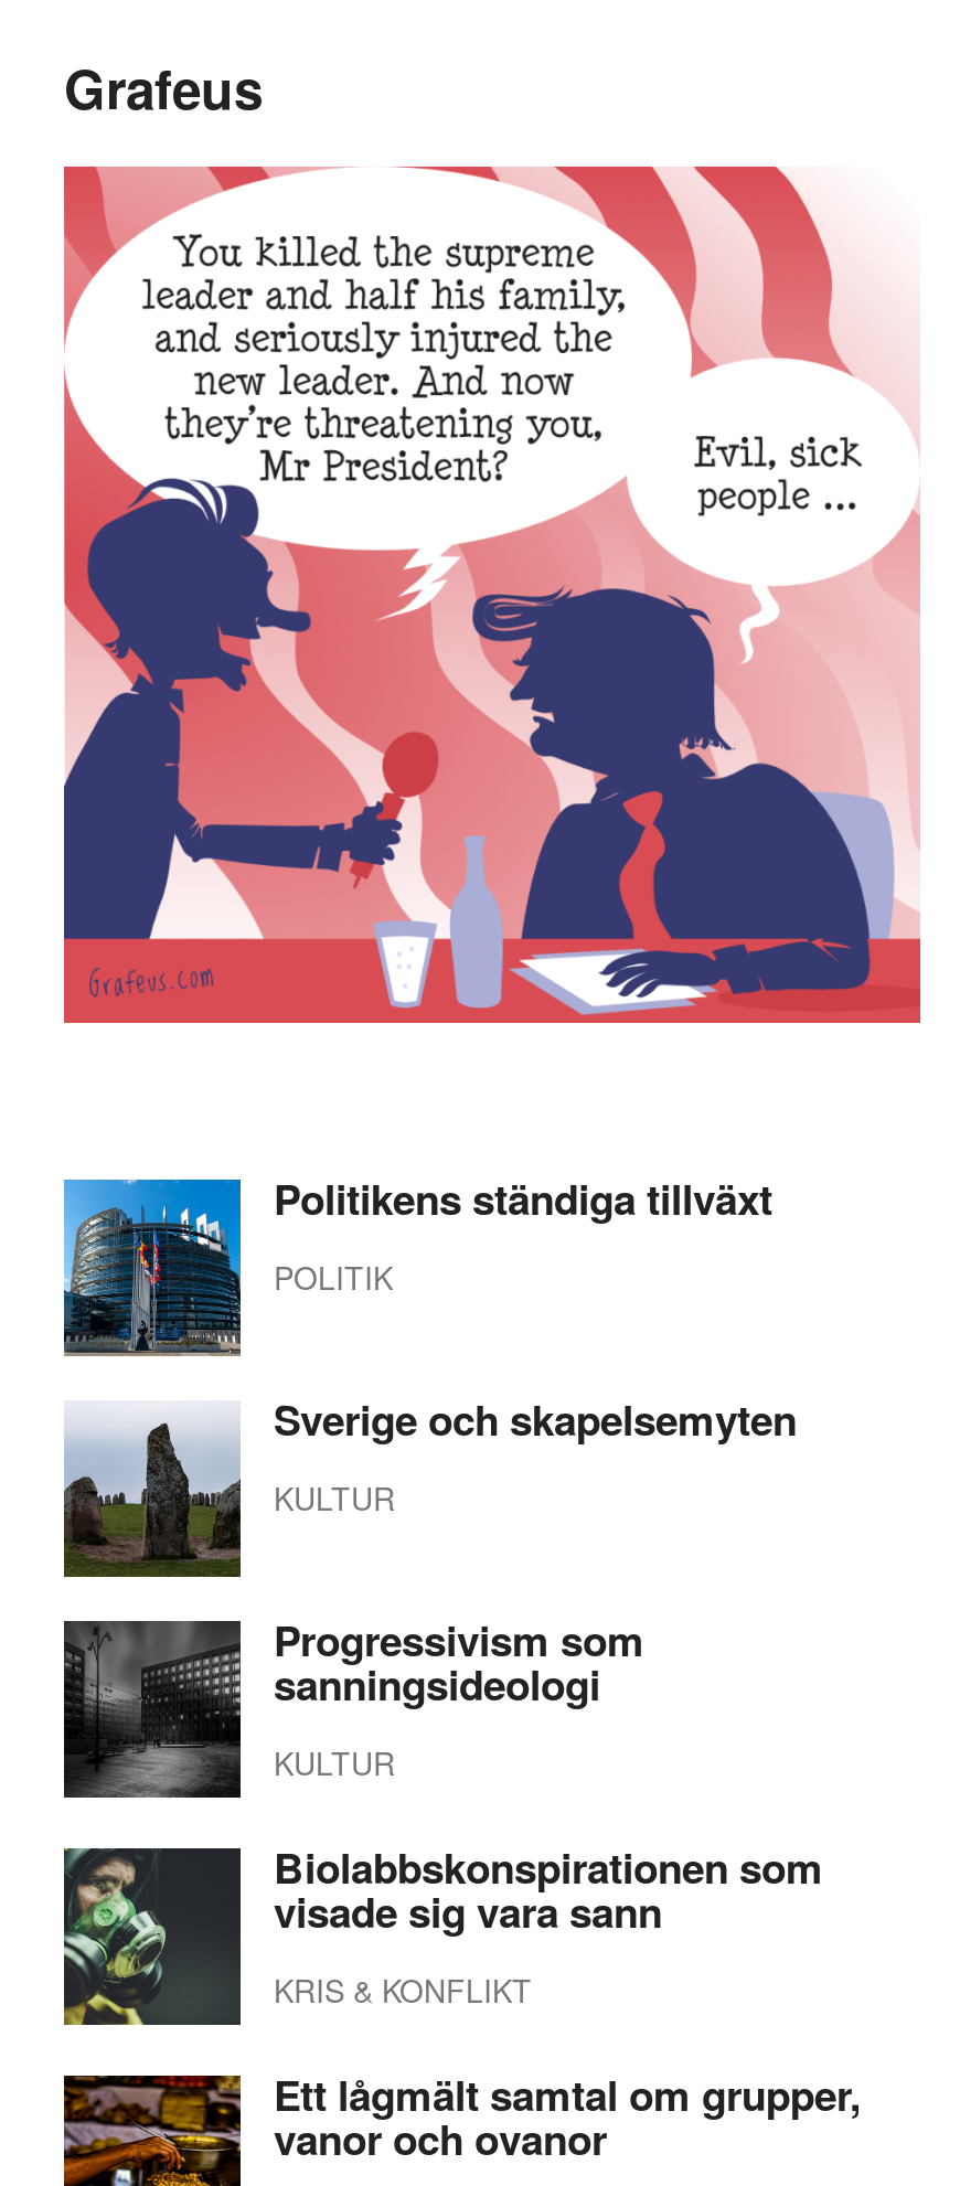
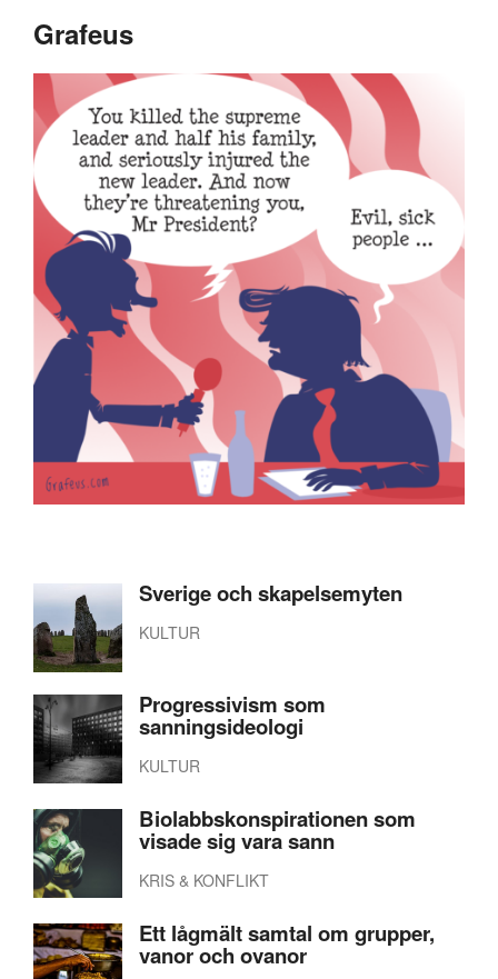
[62,1169,772,1356] [image] | Politikens ständiga tillväxt | POLITIK -> none

